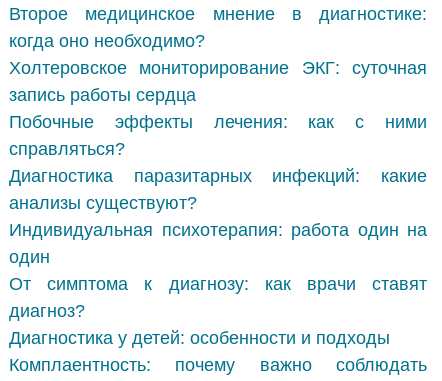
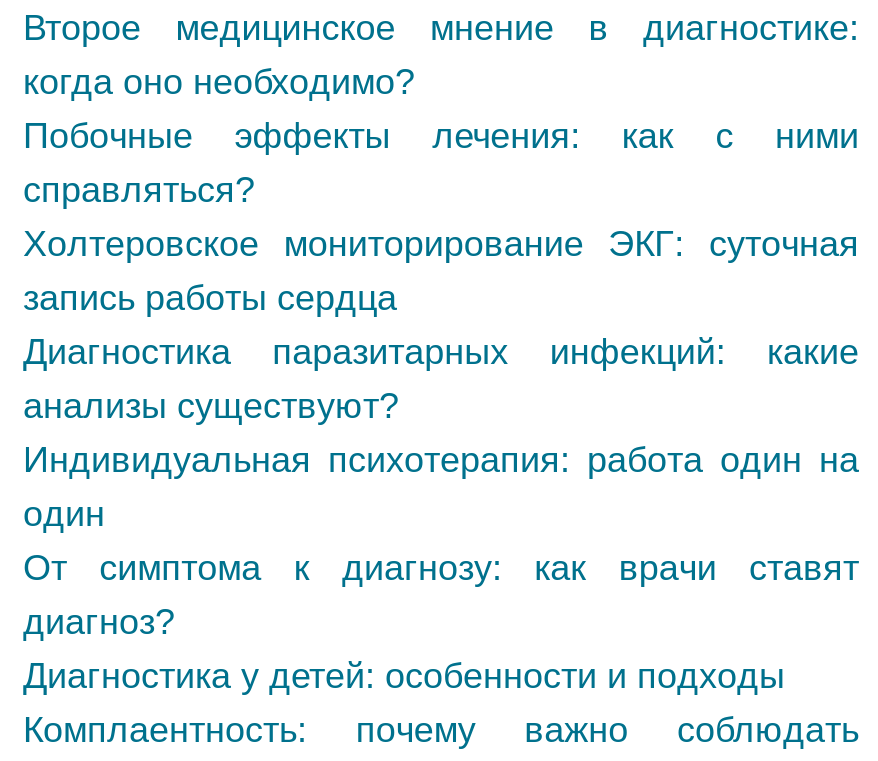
moved [9,58,427,105] -> [23,225,859,319]: Холтеровское мониторирование ЭКГ: суточная | запись работы сердца
moved [9,112,427,159] -> [23,117,859,211]: Побочные эффекты лечения: как с ними | справляться?

